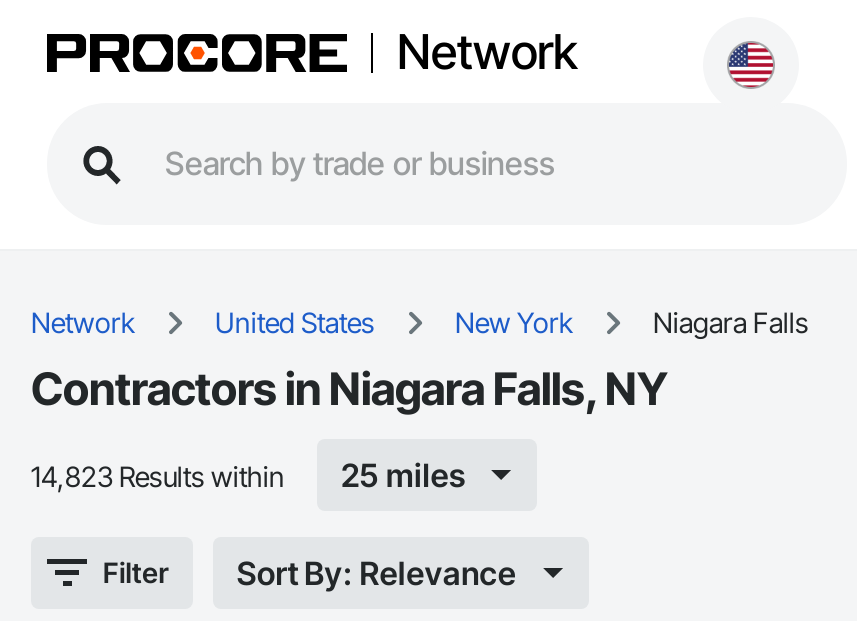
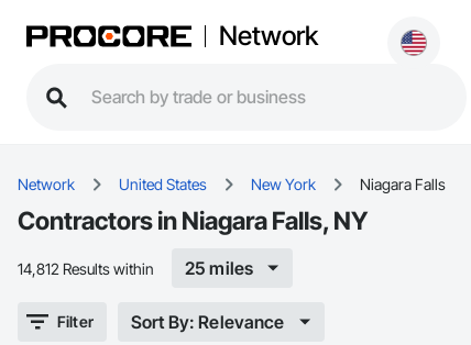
[31,458,285,492] 14,823 Results within -> [18,259,154,277] 14,812 Results within

